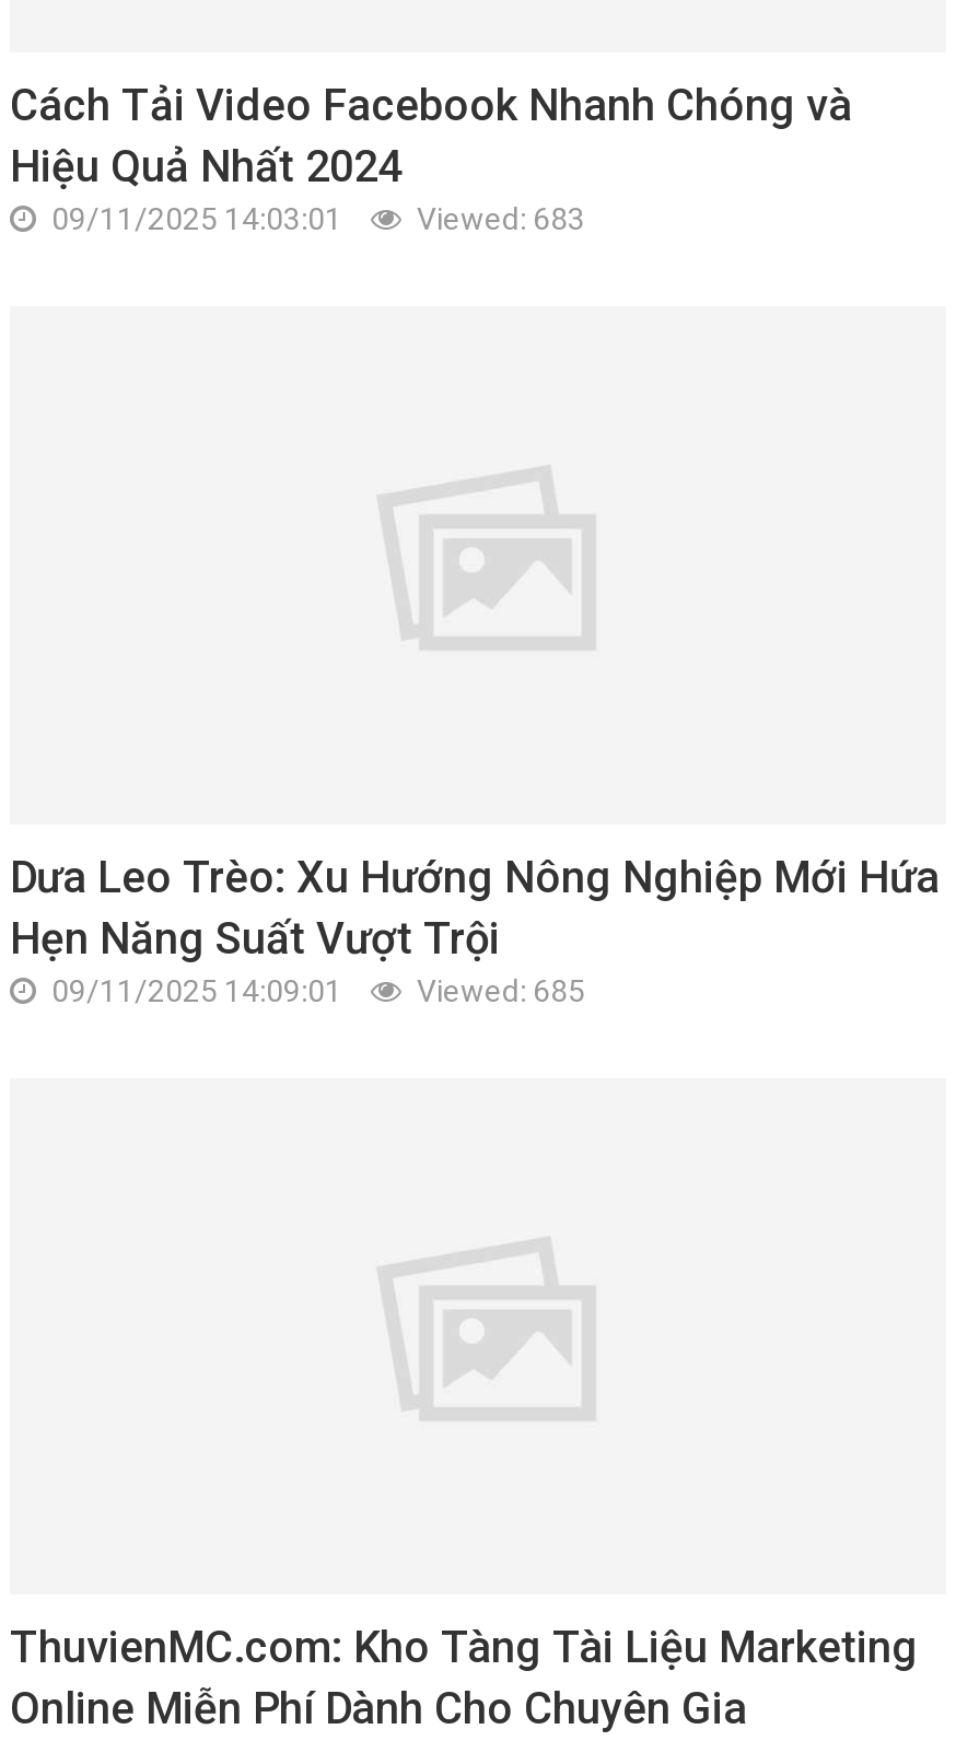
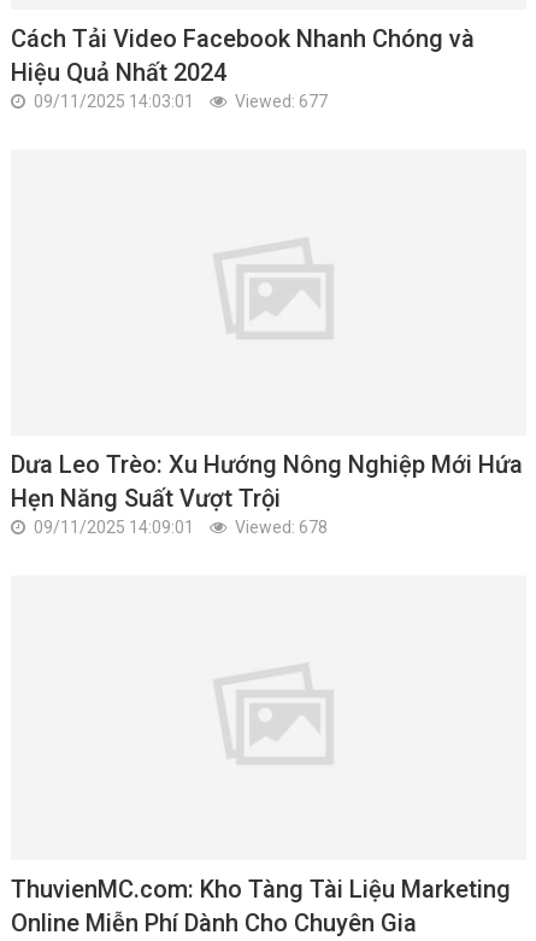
[45,202,585,237] 09/11/2025 14:03:01 Viewed: 683 -> [30,92,328,111] 09/11/2025 14:03:01 Viewed: 677
[45,973,585,1008] 09/11/2025 14:09:01 Viewed: 685 -> [30,517,328,536] 09/11/2025 14:09:01 Viewed: 678

